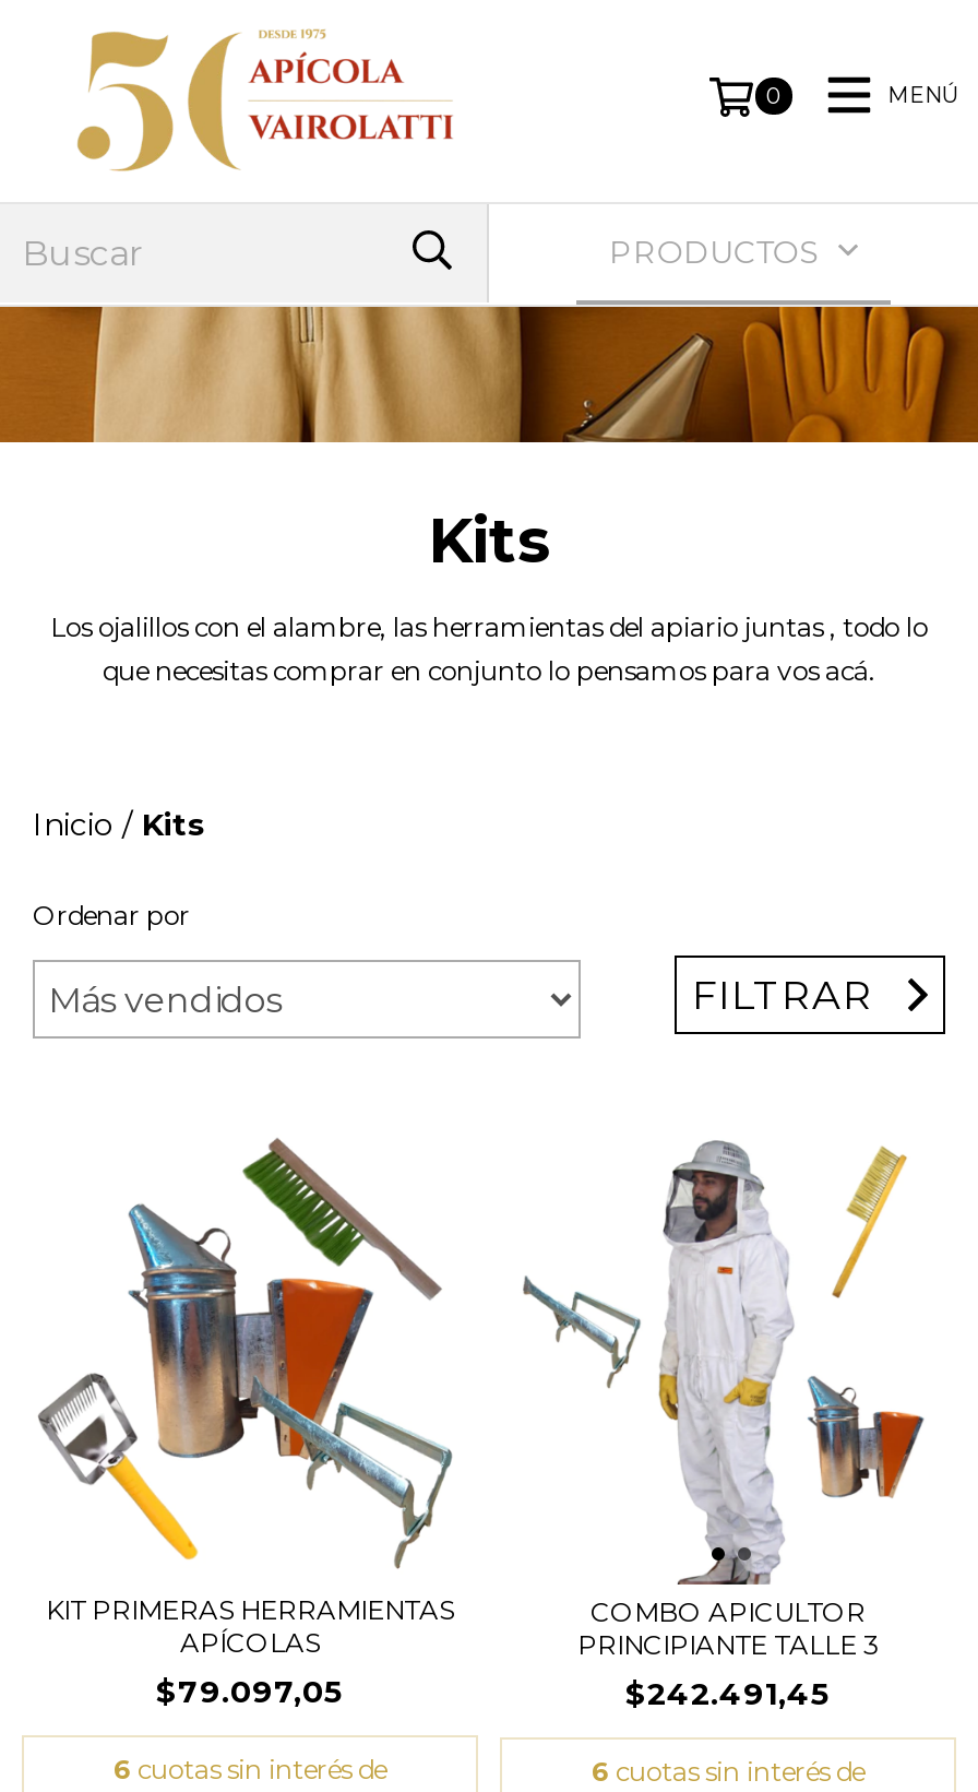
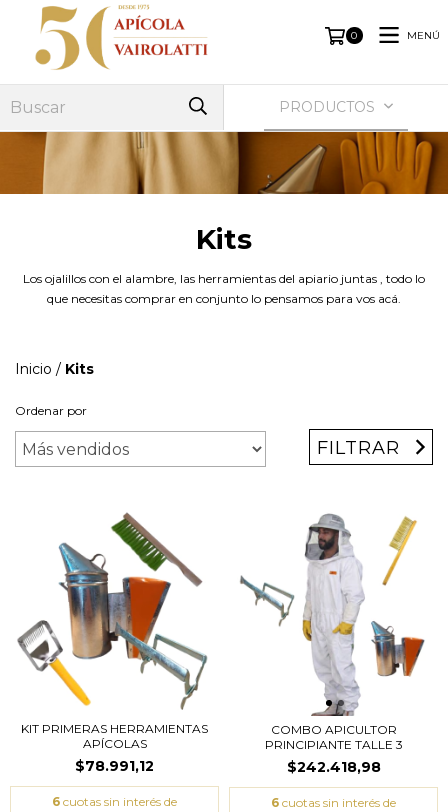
[156,1672,344,1711] $79.097,05 -> [75,757,154,775] $78.991,12
[625,1673,831,1712] $242.491,45 -> [286,757,380,775] $242.418,98

